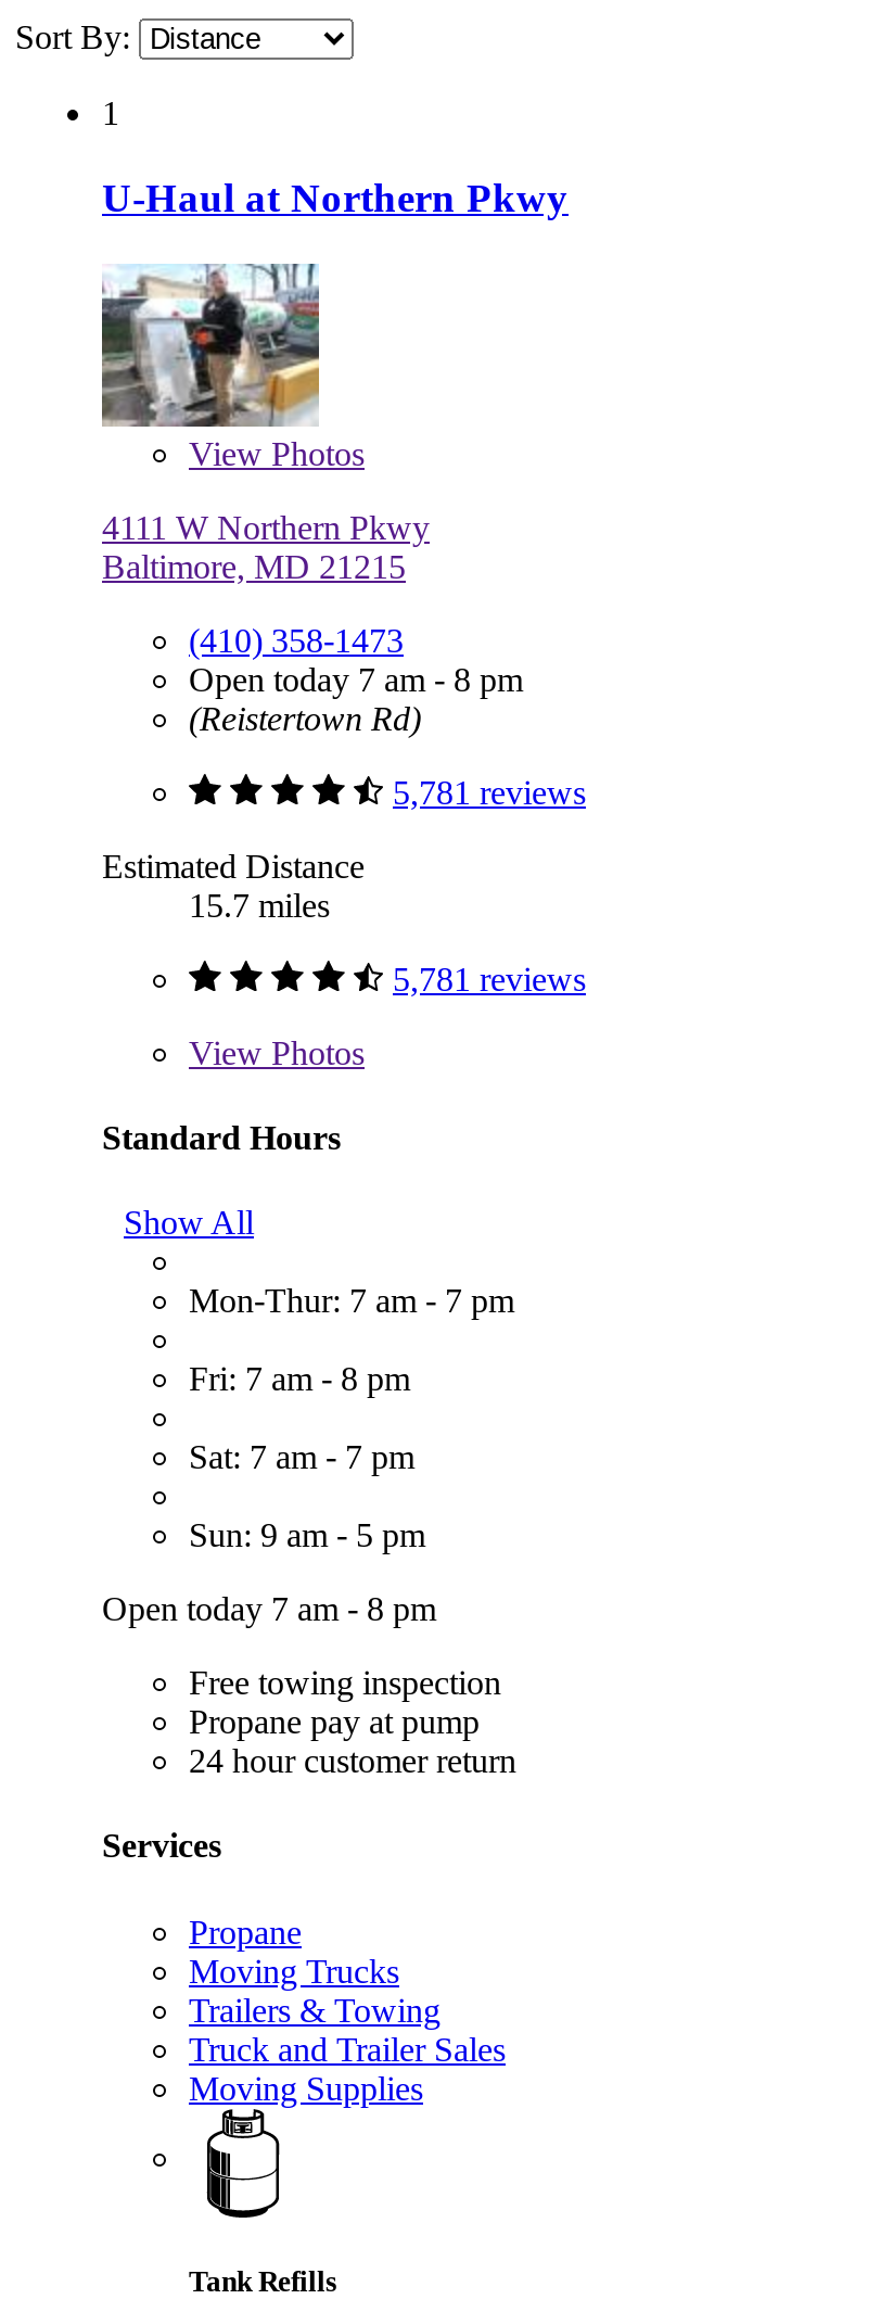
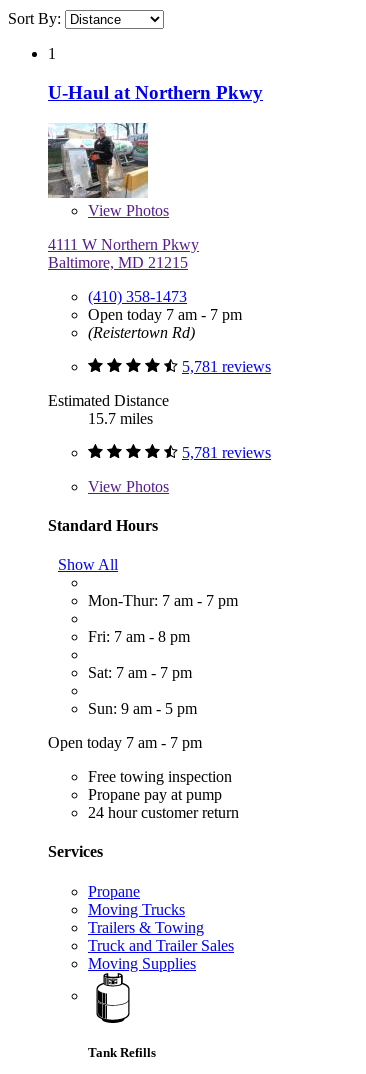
[189,660,523,697] Open today 7 am - 8 pm -> [88,305,242,322] Open today 7 am - 7 pm
[102,1590,436,1627] Open today 7 am - 8 pm -> [48,734,202,751] Open today 7 am - 7 pm

